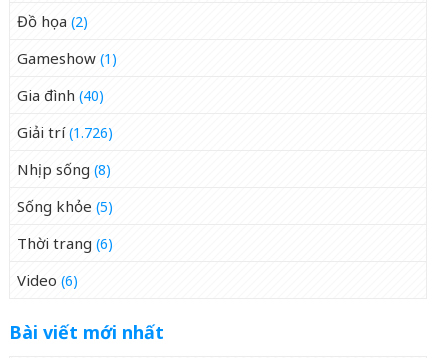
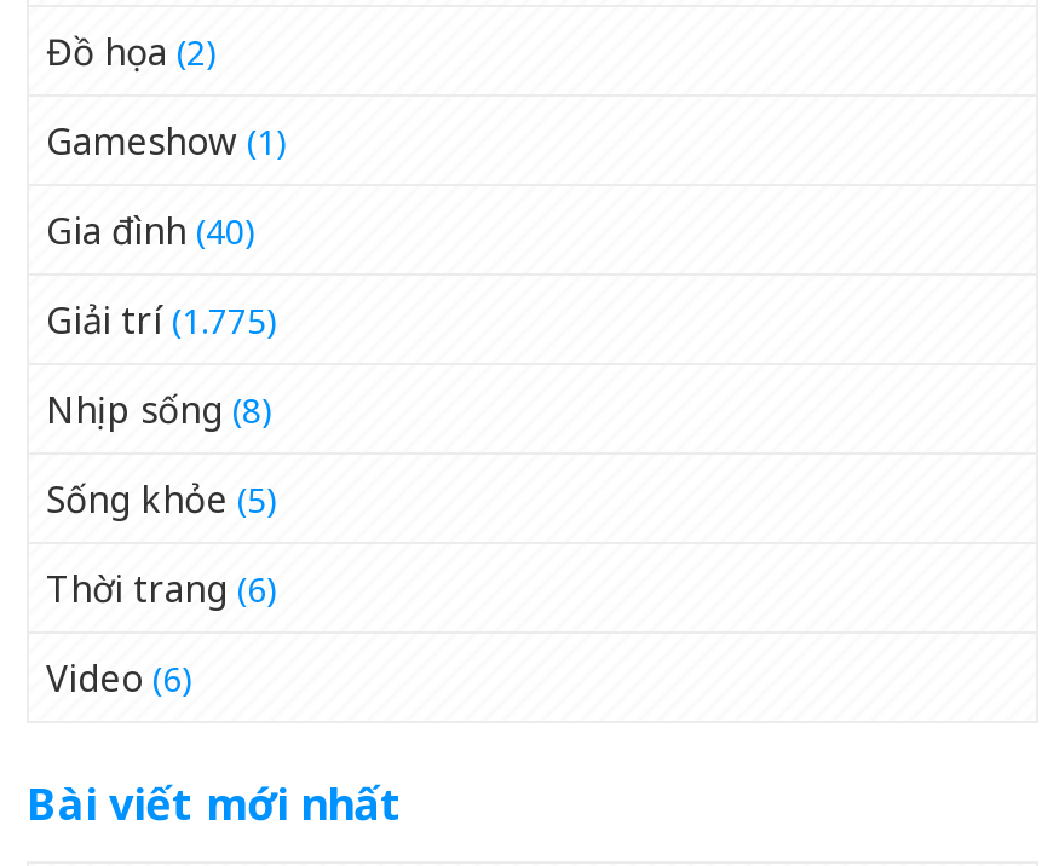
[17,122,113,142] Giải trí (1.726) -> [46,295,278,343] Giải trí (1.775)

